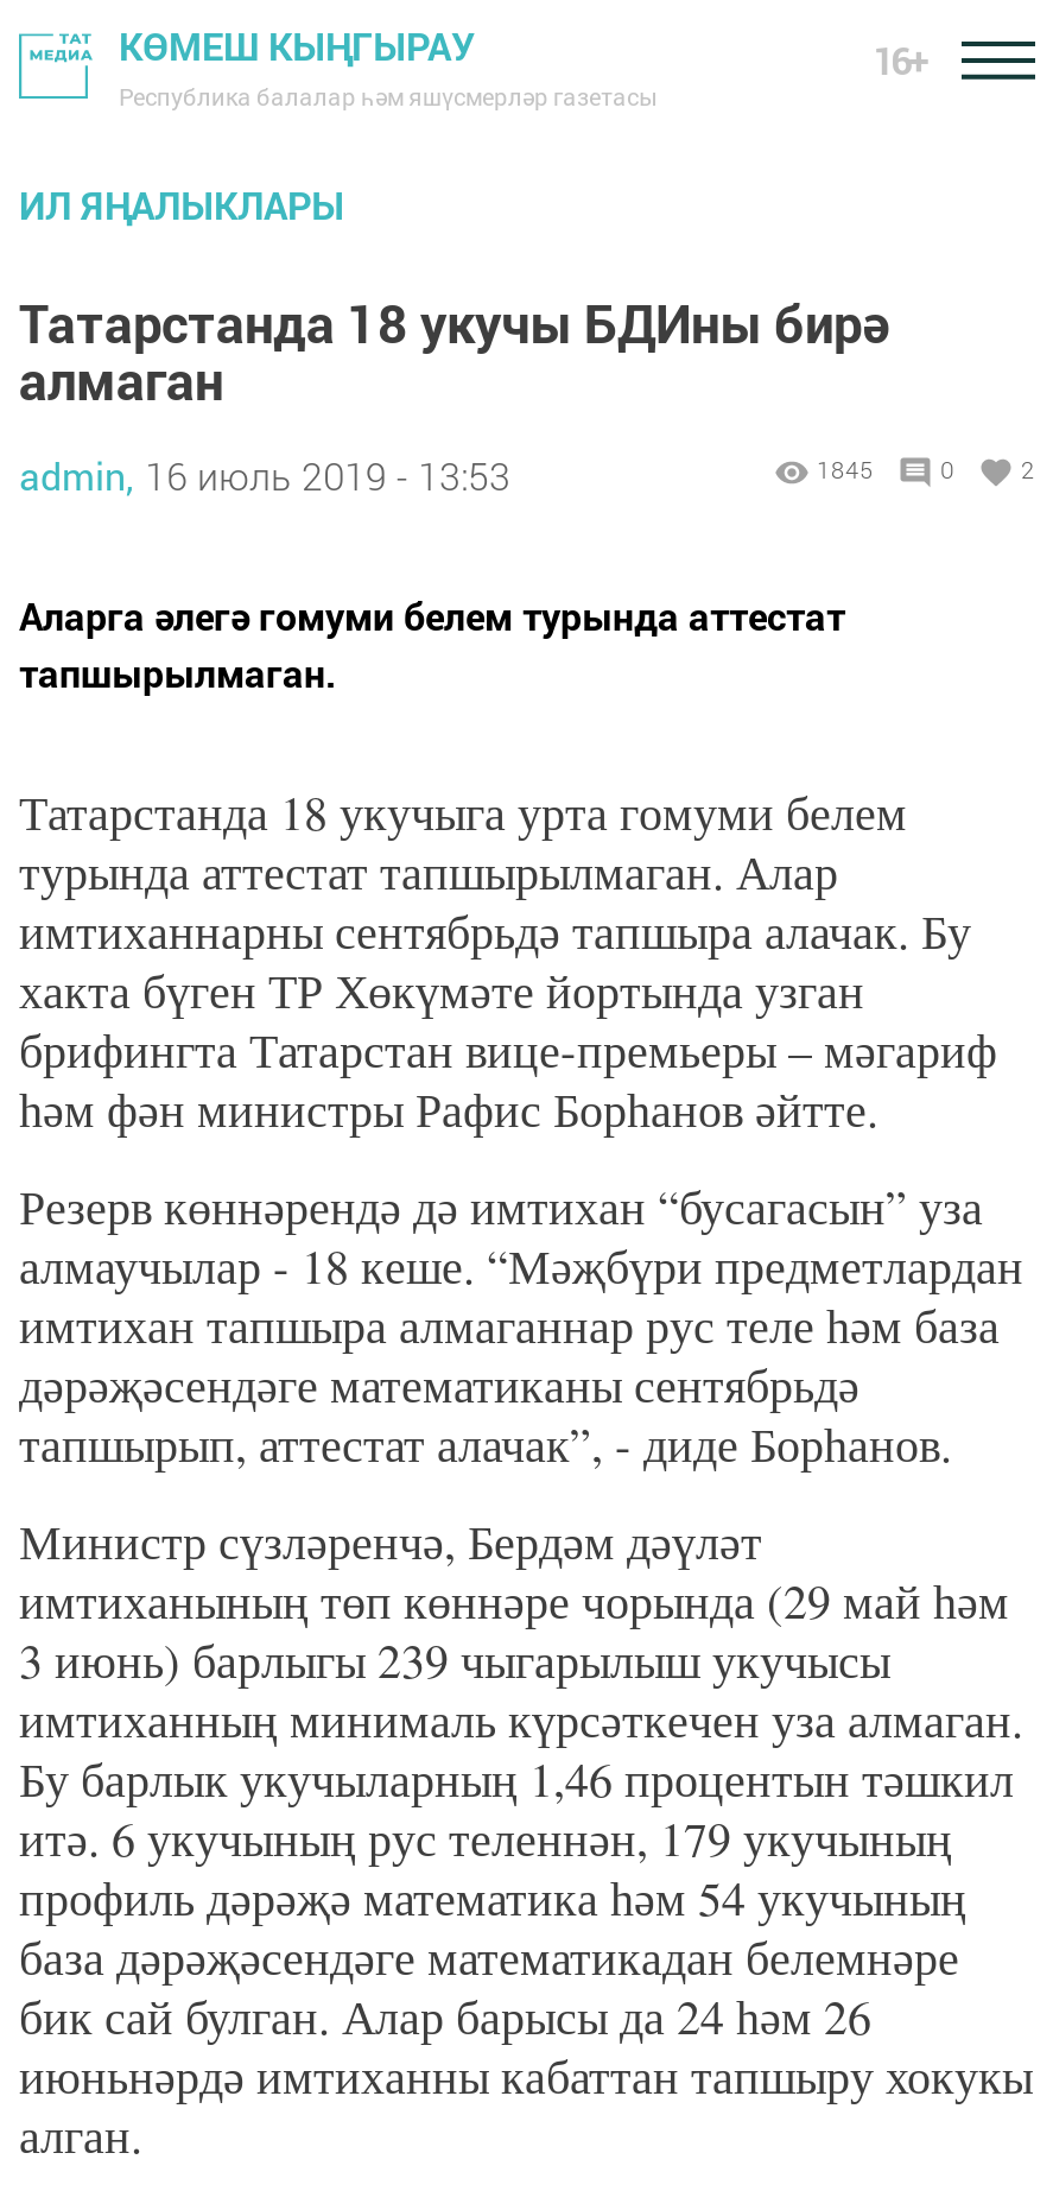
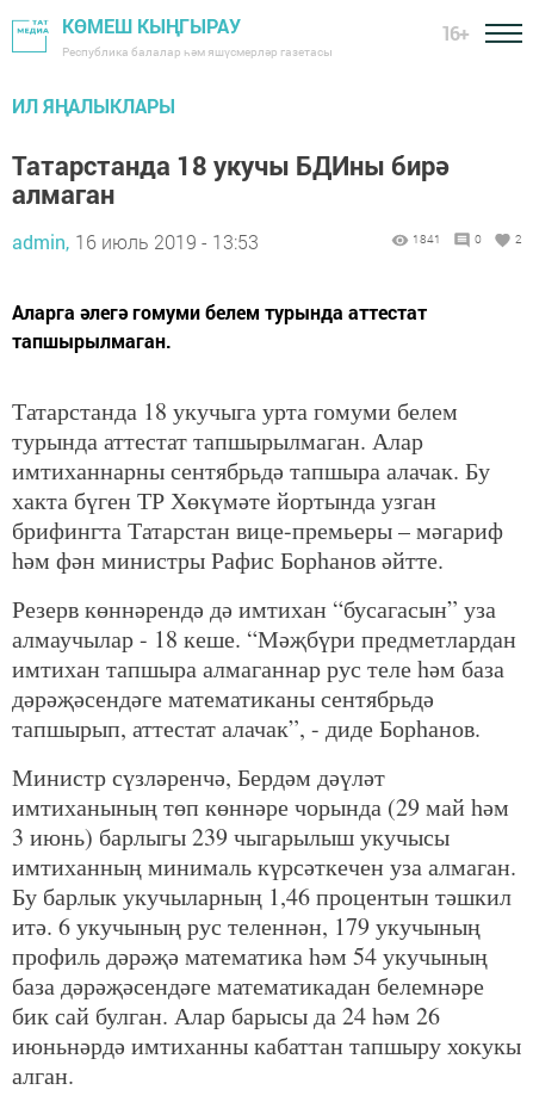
[817,455,874,486] 1845 -> [413,231,441,247] 1841

